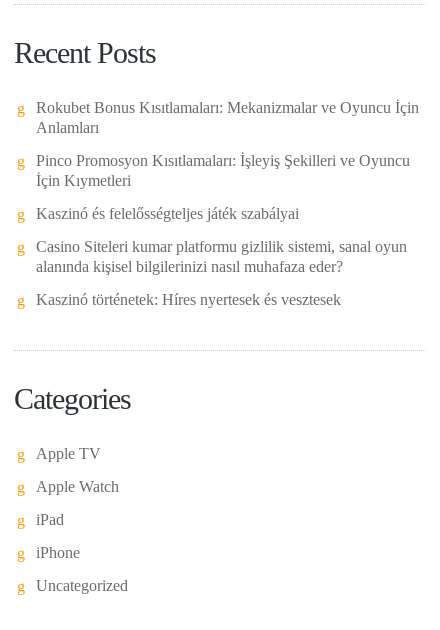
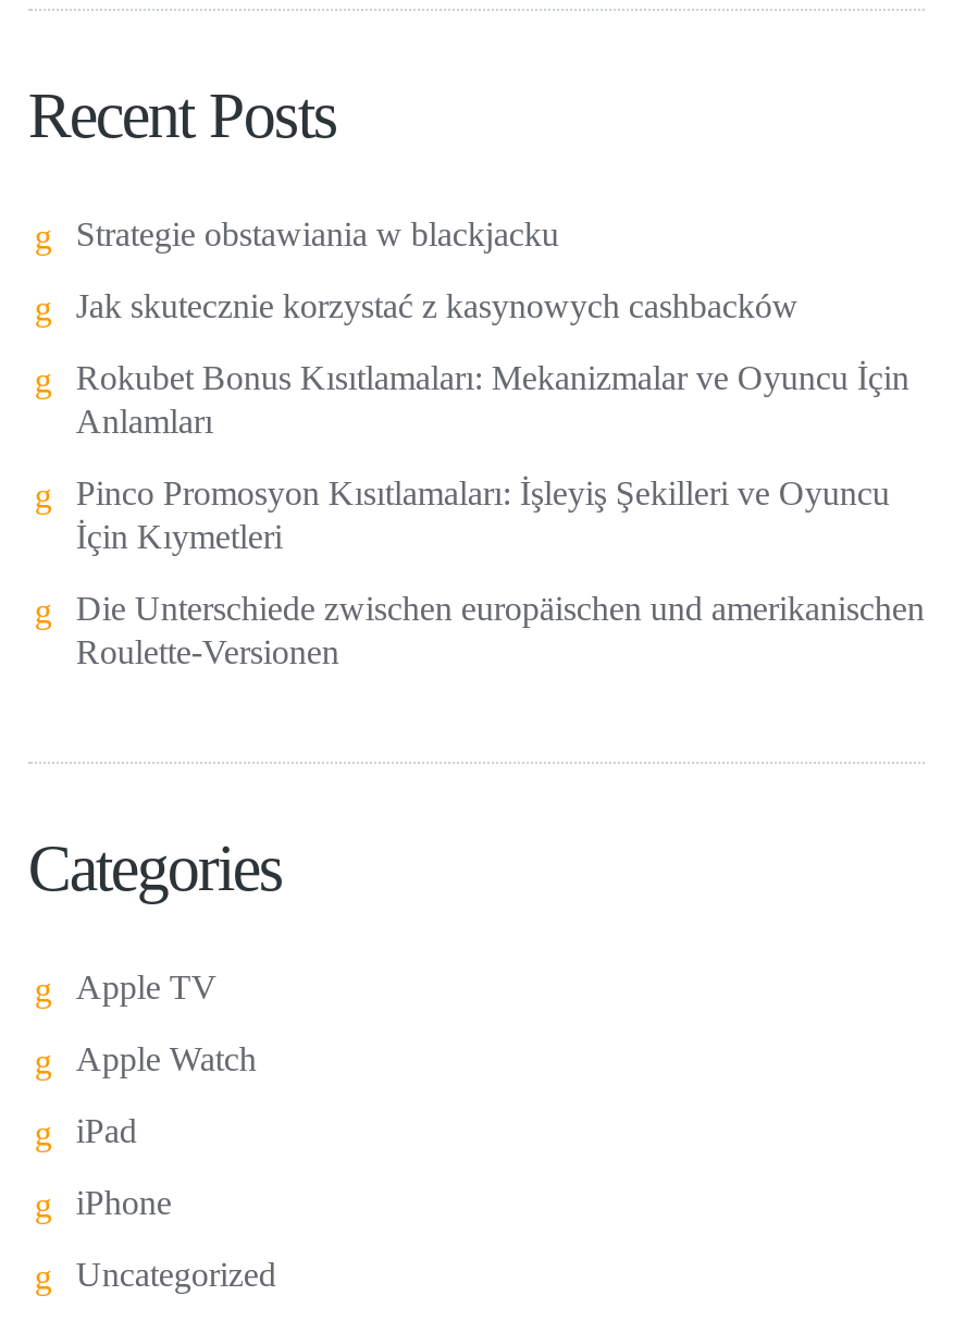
none -> [76,216,798,325] Strategie obstawiania w blackjacku | Jak skutecznie korzystać z kasynowych cashbacków
moved [36,99,419,189] -> [76,360,909,555]: Rokubet Bonus Kısıtlamaları: Mekanizmalar ve Oyuncu İçin | Anlamları | Pinco Promosyon Kısıtlamaları: İşleyiş Şekilleri ve Oyuncu | İçin Kıymetleri
[36,205,407,308] Kaszinó és felelősségteljes játék szabályai | Casino Siteleri kumar platformu gizlilik sistemi, sanal oyun | alanında kişisel bilgilerinizi nasıl muhafaza eder? | Kaszinó történetek: Híres nyertesek és vesztesek -> [76,590,924,671] Die Unterschiede zwischen europäischen und amerikanischen | Roulette-Versionen

